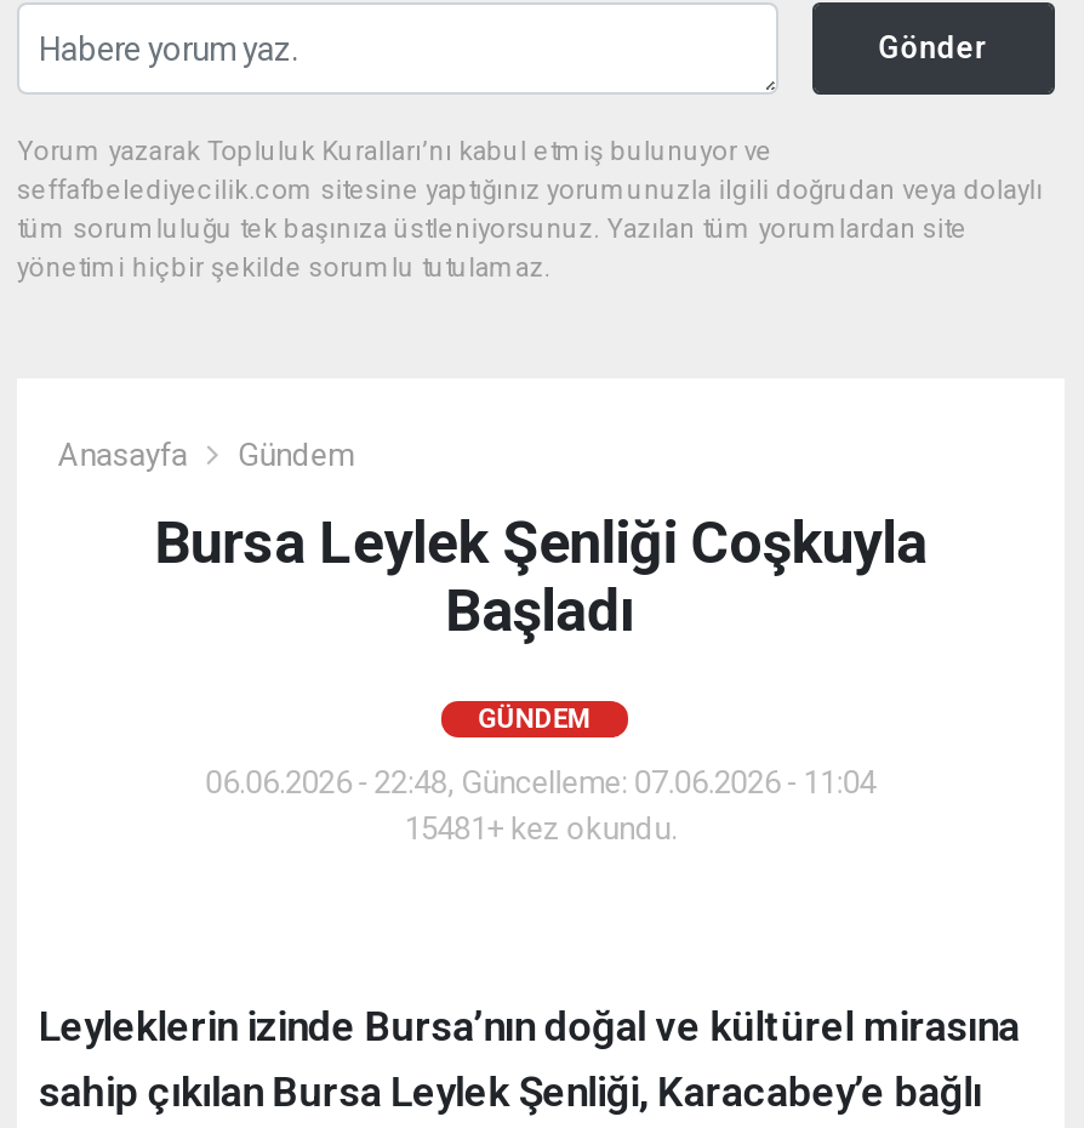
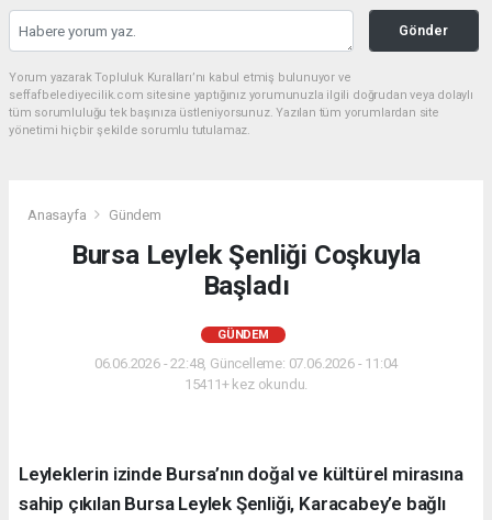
[404,810,677,847] 15481+ kez okundu. -> [184,376,308,392] 15411+ kez okundu.

